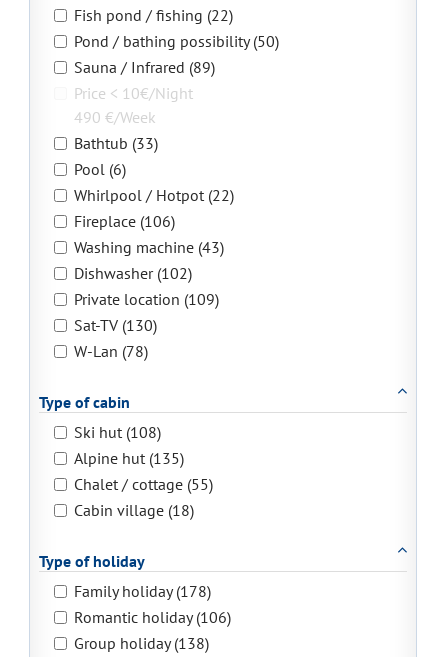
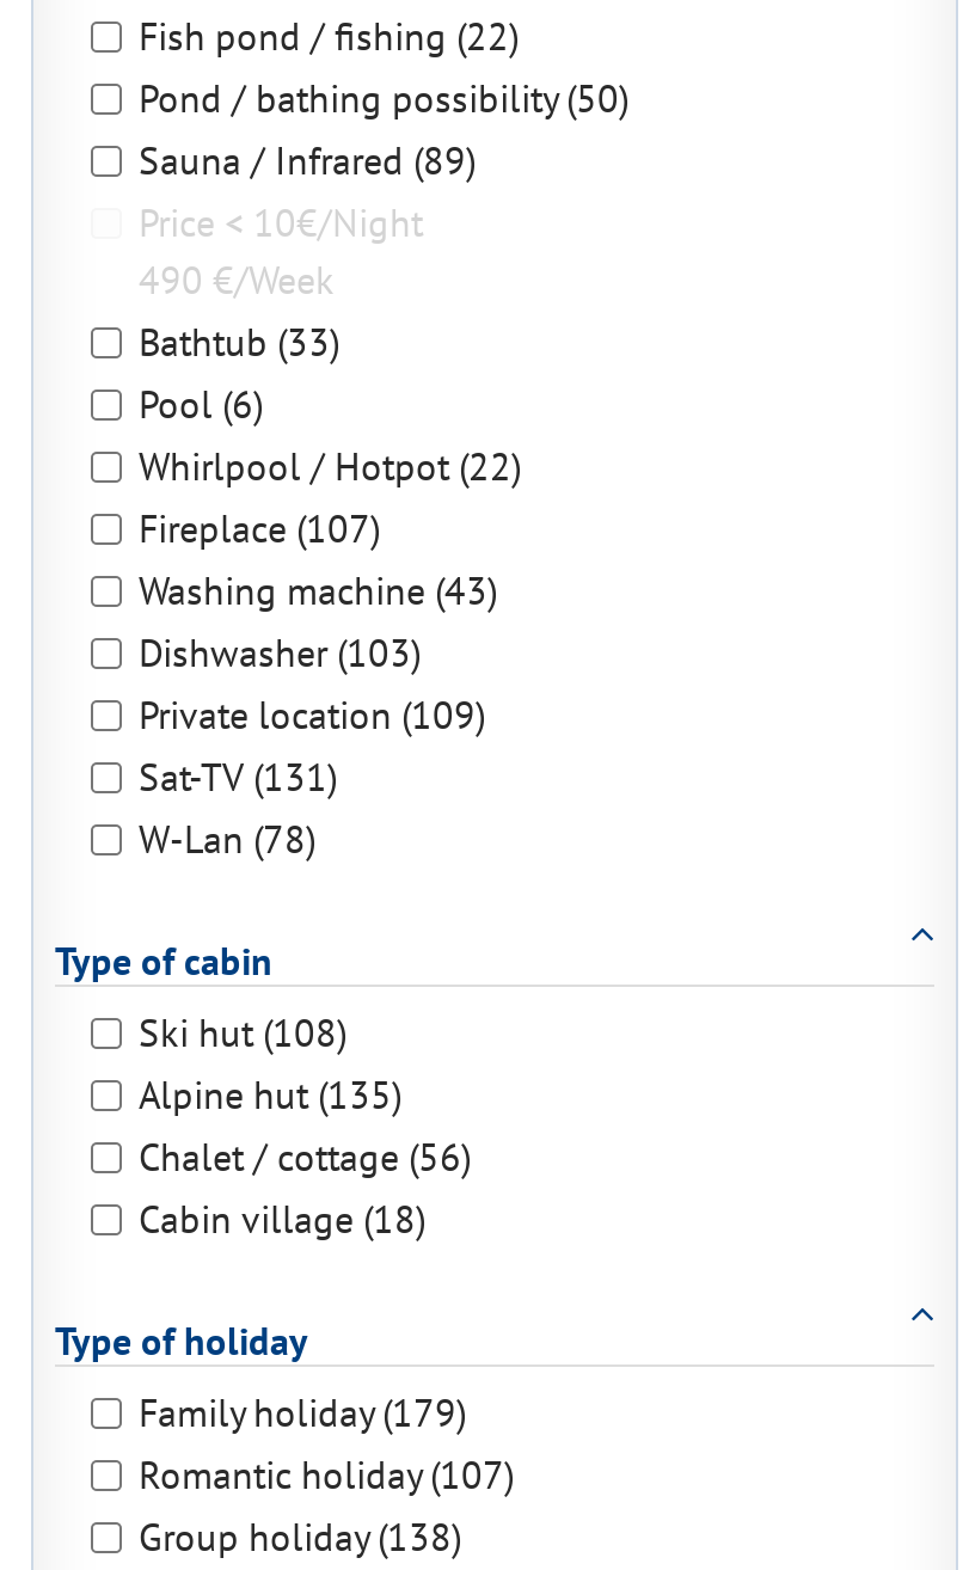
[74,211,175,231] Fireplace (106) -> [139,504,380,552] Fireplace (107)
[74,263,192,283] Dishwasher (102) -> [139,628,421,676] Dishwasher (103)
[74,315,157,335] Sat-TV (130) -> [139,753,337,801] Sat-TV (131)
[74,474,213,494] Chalet / cottage (55) -> [139,1133,471,1180] Chalet / cottage (56)
[74,581,211,601] Family holiday (178) -> [139,1388,466,1436] Family holiday (179)
[74,607,231,627] Romantic holiday (106) -> [139,1451,514,1498] Romantic holiday (107)

